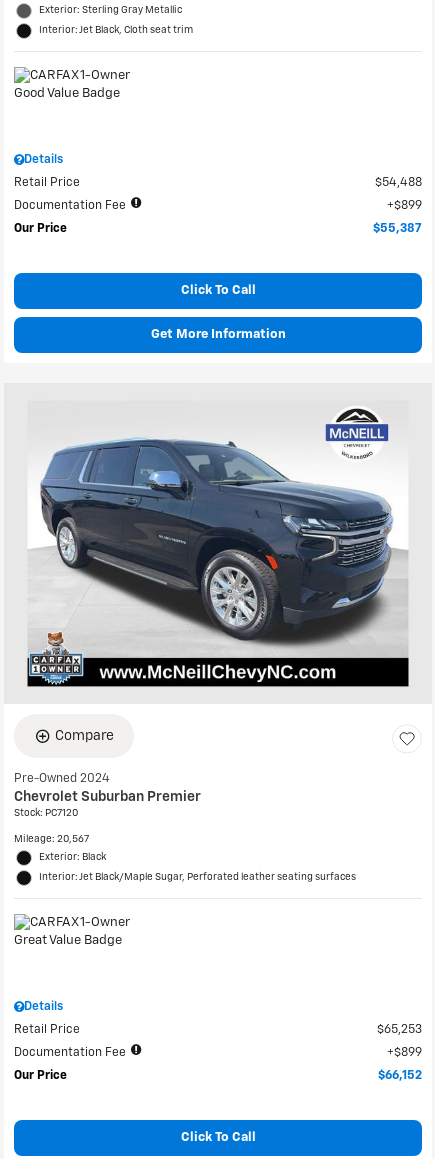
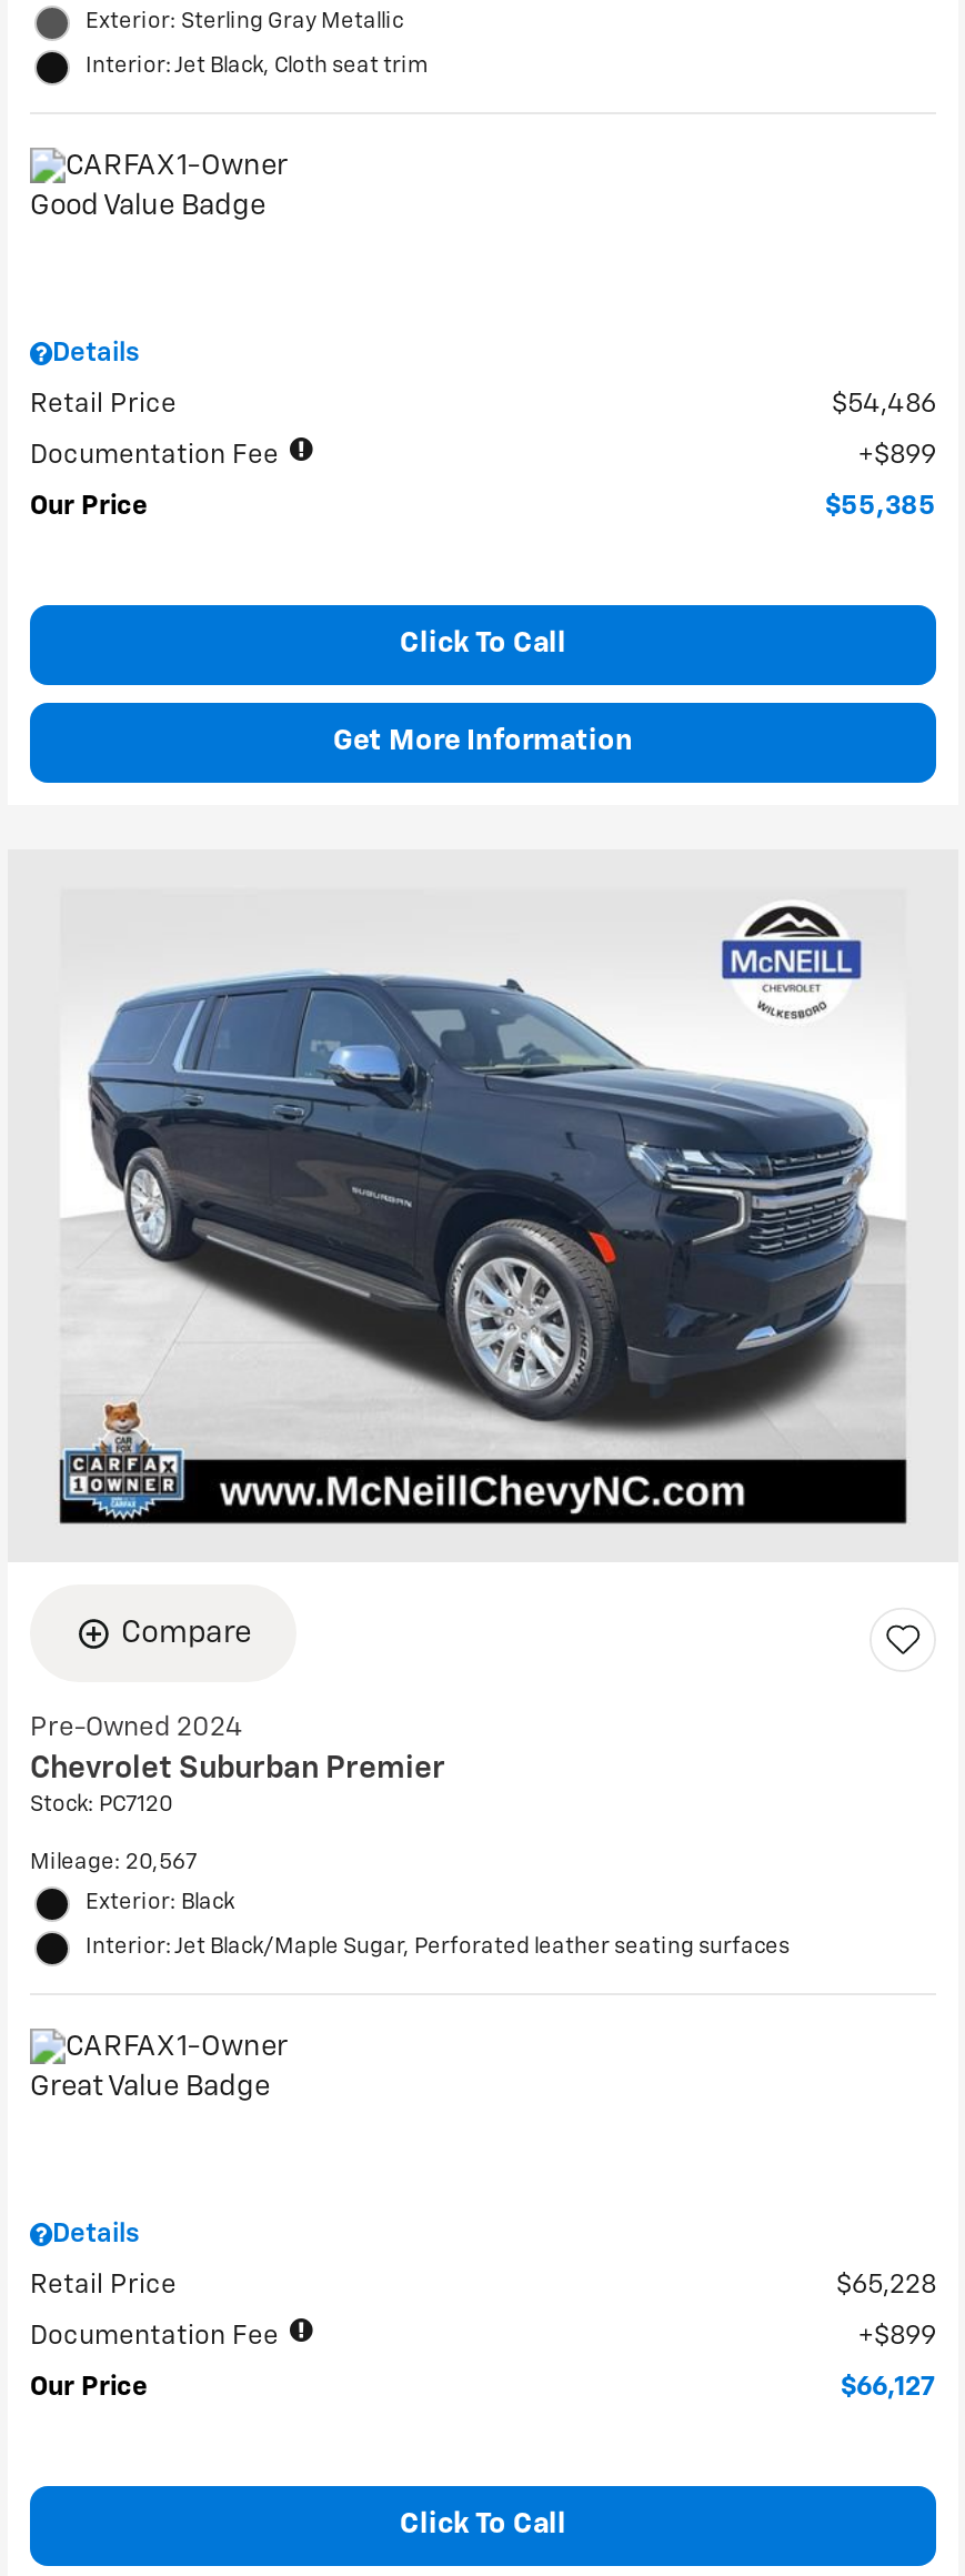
[375,177,422,189] $54,488 -> [832,392,936,419] $54,486
[373,223,422,235] $55,387 -> [825,494,936,521] $55,385
[377,1024,422,1036] $65,253 -> [836,2273,936,2300] $65,228
[378,1070,422,1082] $66,152 -> [841,2375,936,2402] $66,127

